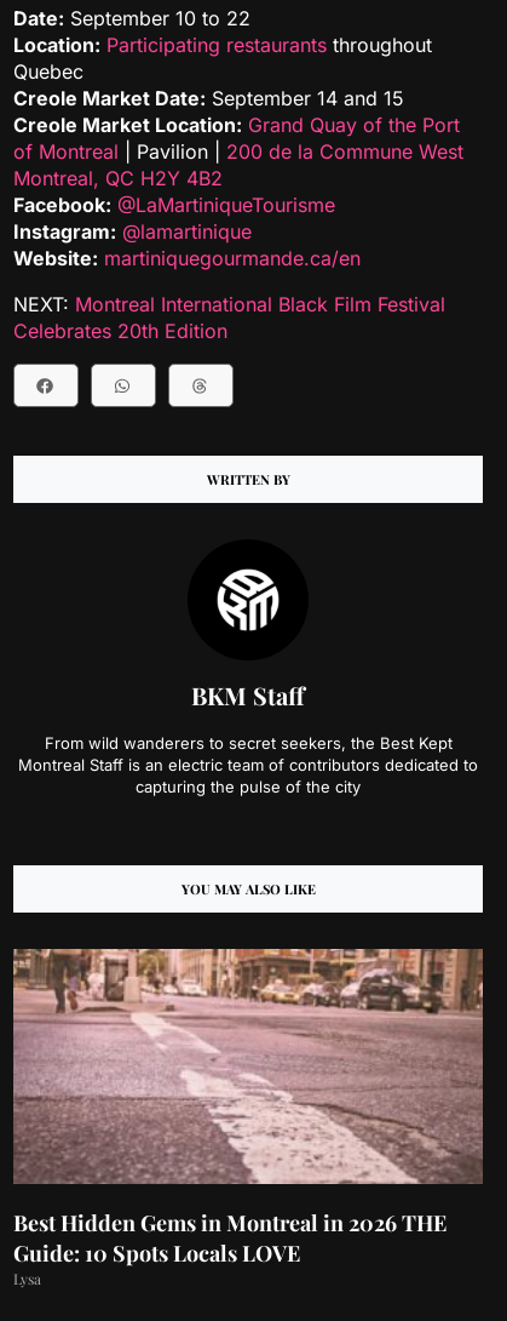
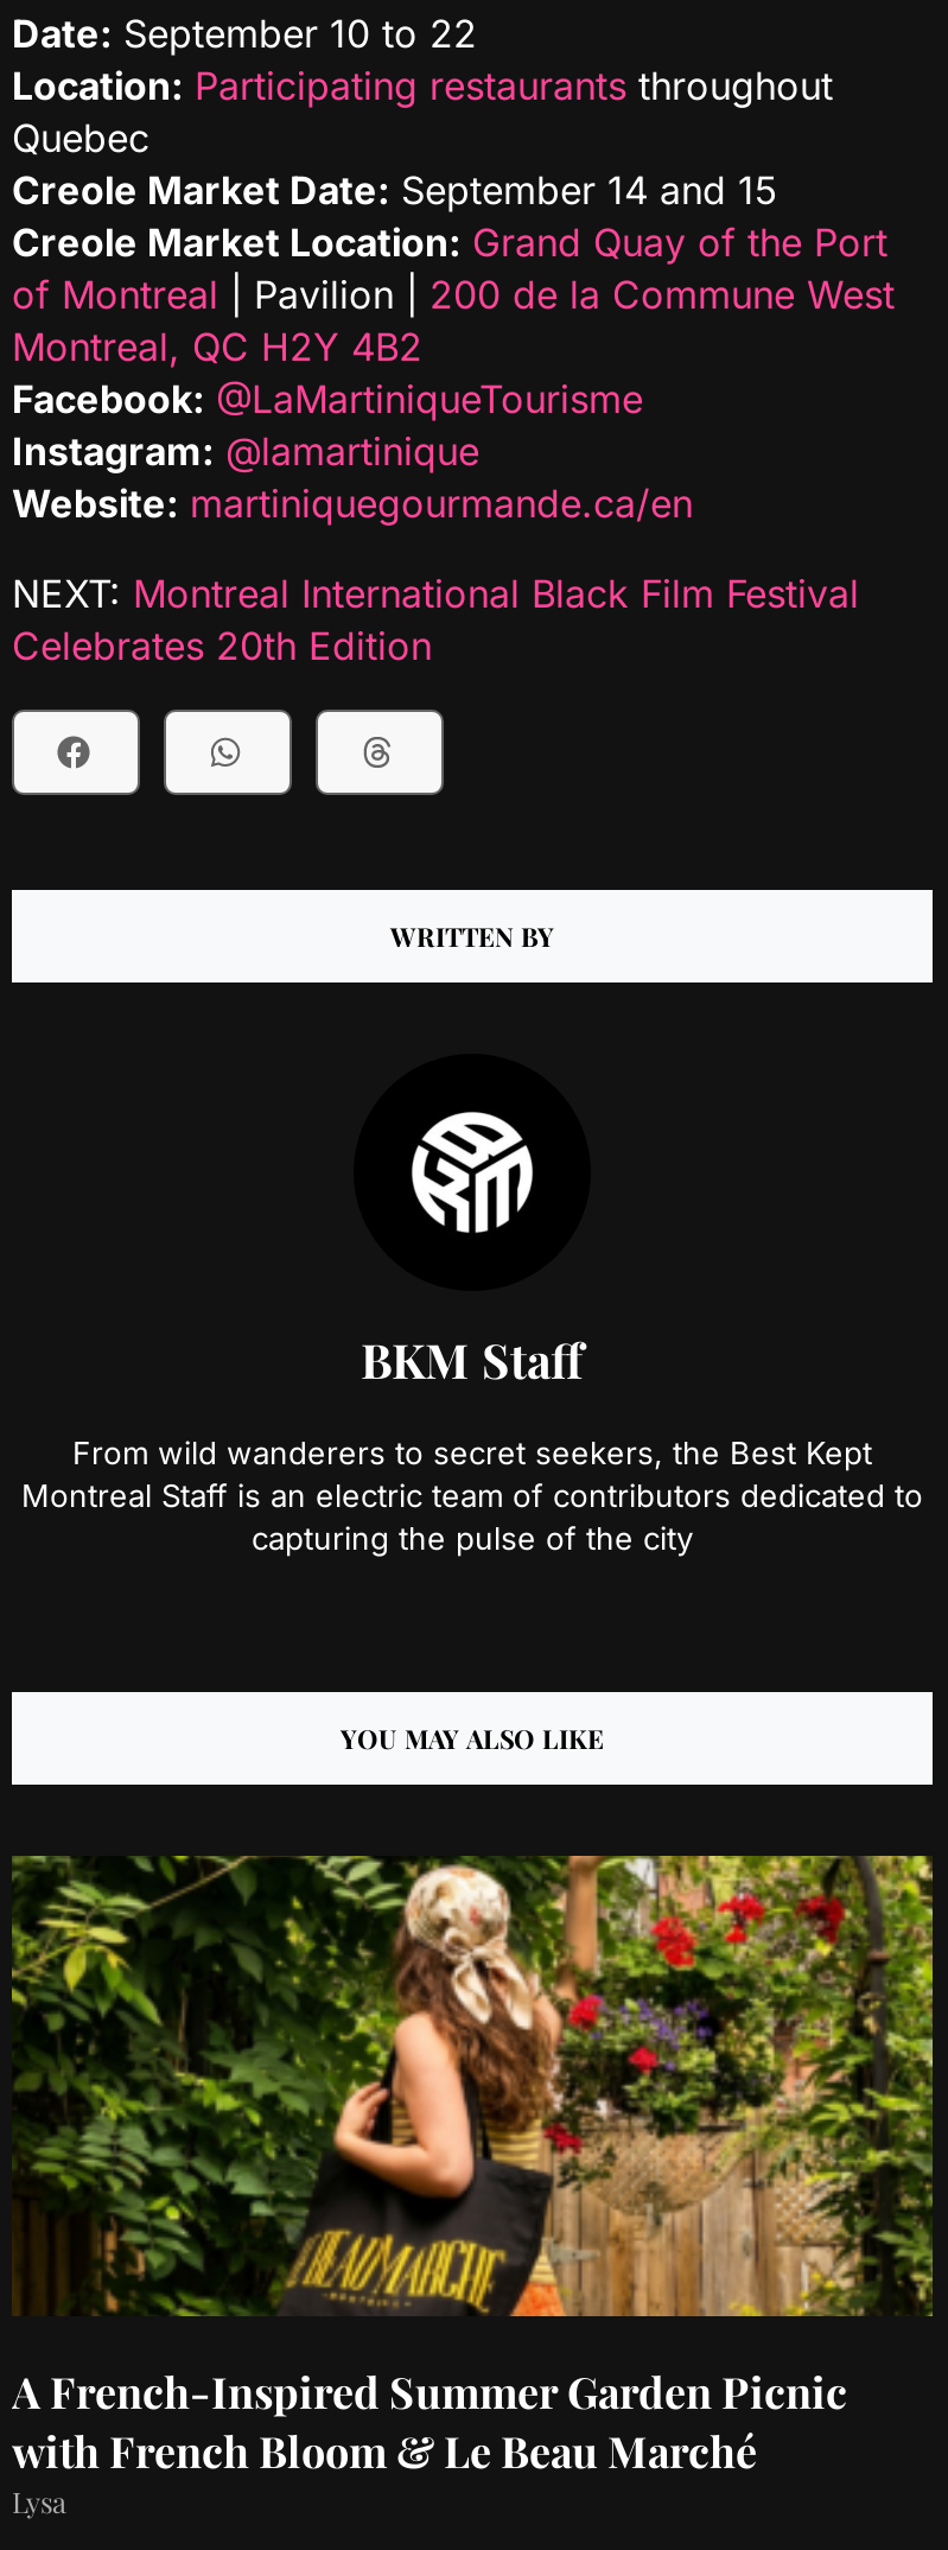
[12,948,484,1268] [image] | Best Hidden Gems in Montreal in 2026 THE | Guide: 10 Spots Locals LOVE -> [12,1856,933,2481] [image] | A French-Inspired Summer Garden Picnic | with French Bloom & Le Beau Marché

